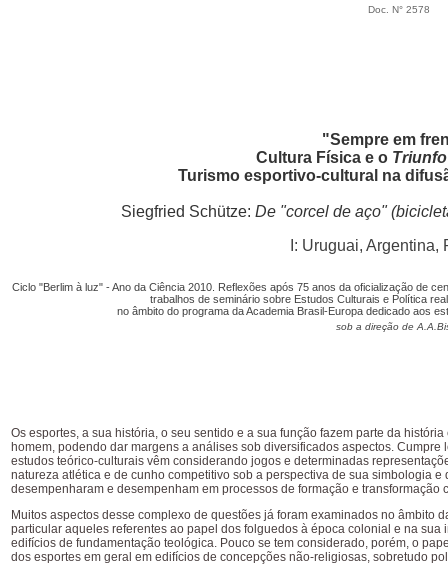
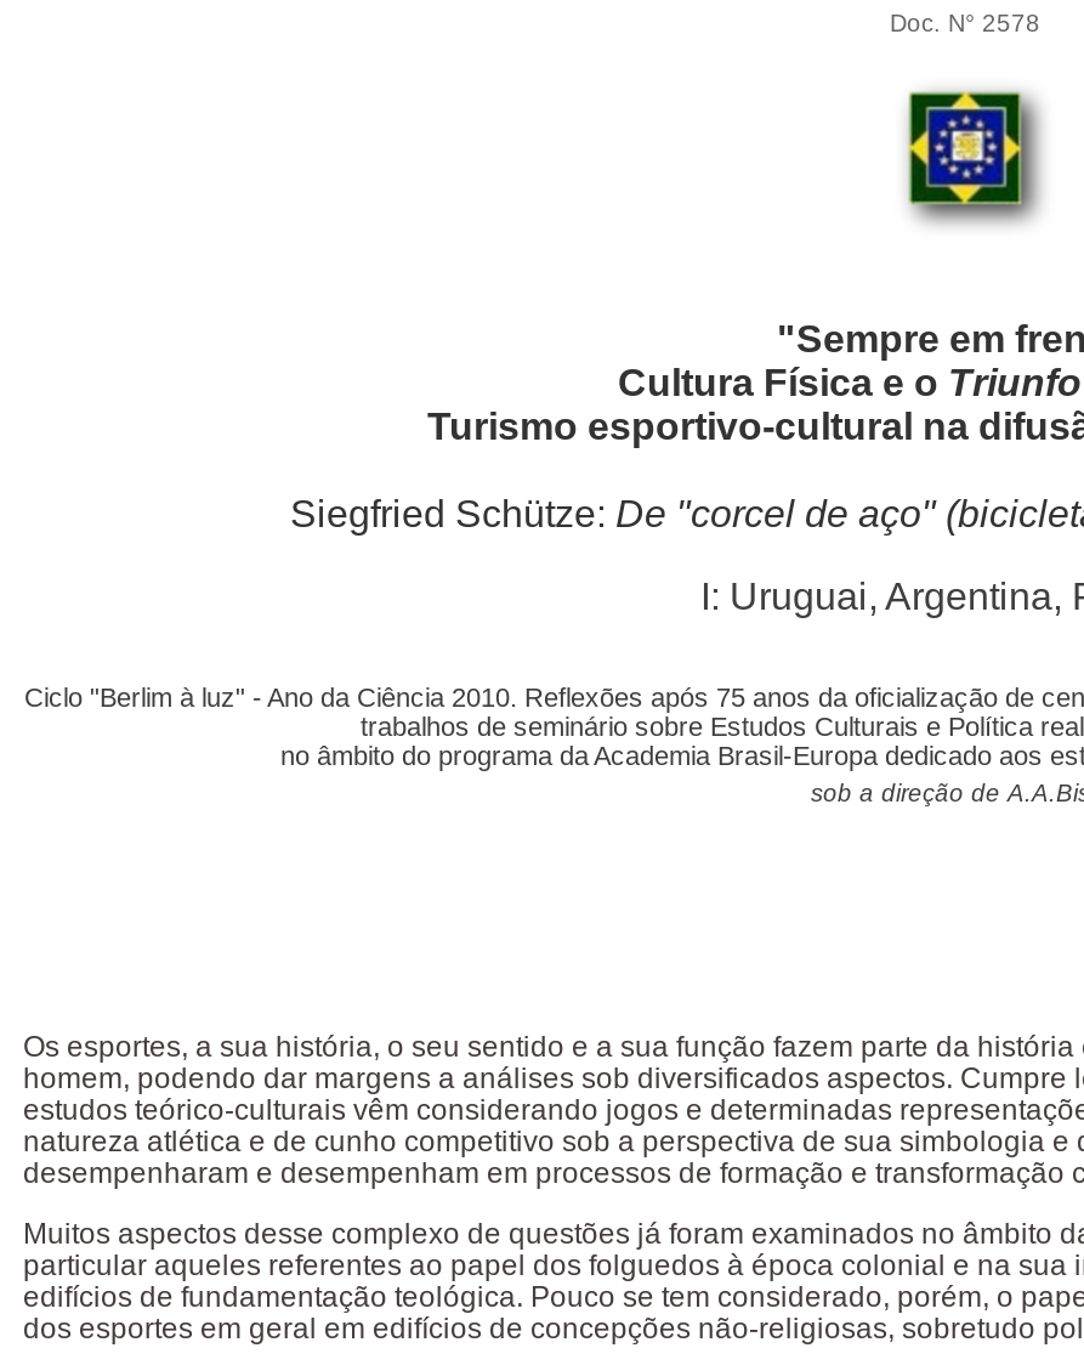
none -> [904,87,1045,228] [image]

